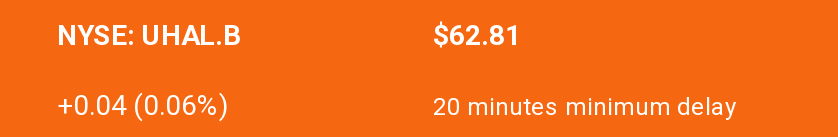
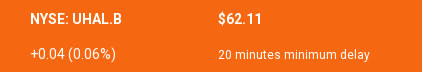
[433,19,521,51] $62.81 -> [218,11,262,27] $62.11

